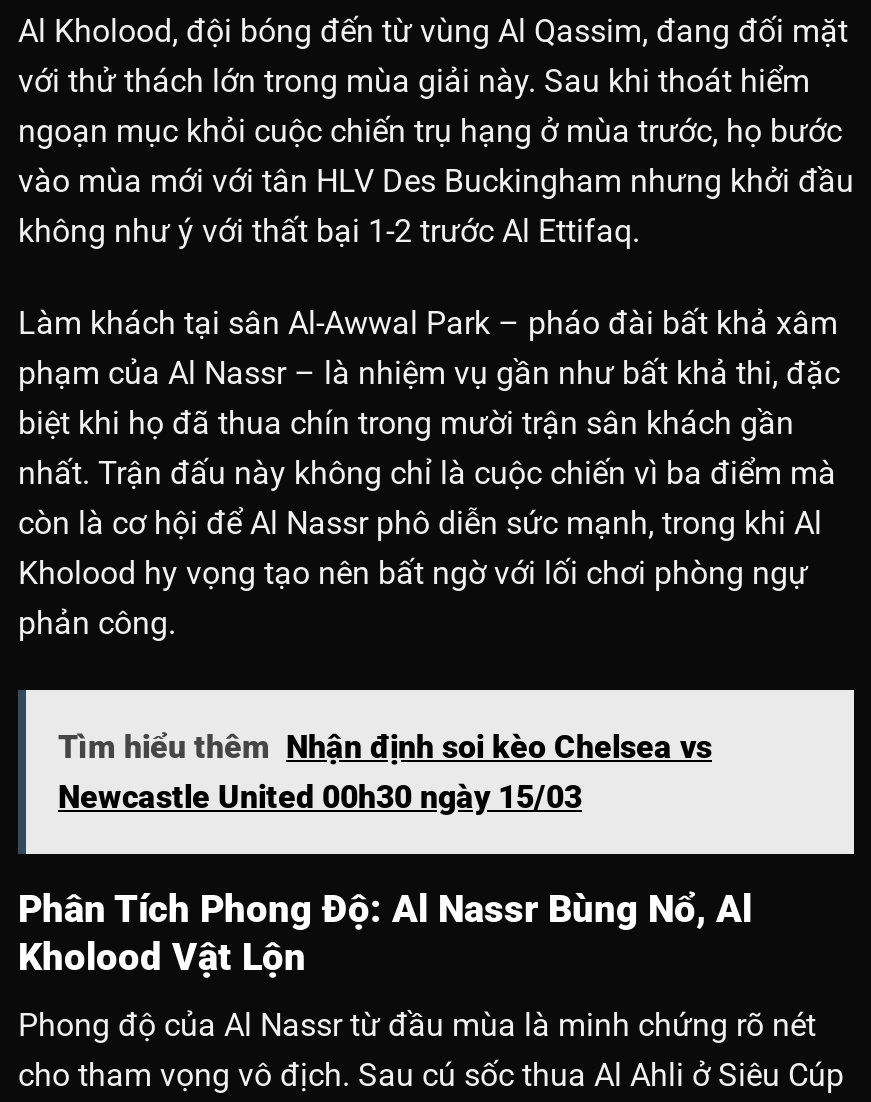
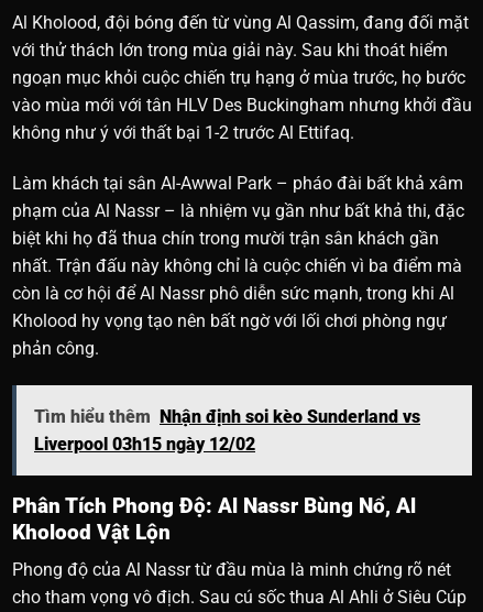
[58,728,712,816] Tìm hiểu thêm Nhận định soi kèo Chelsea vs | Newcastle United 00h30 ngày 15/03 -> [34,406,420,454] Tìm hiểu thêm Nhận định soi kèo Sunderland vs | Liverpool 03h15 ngày 12/02

